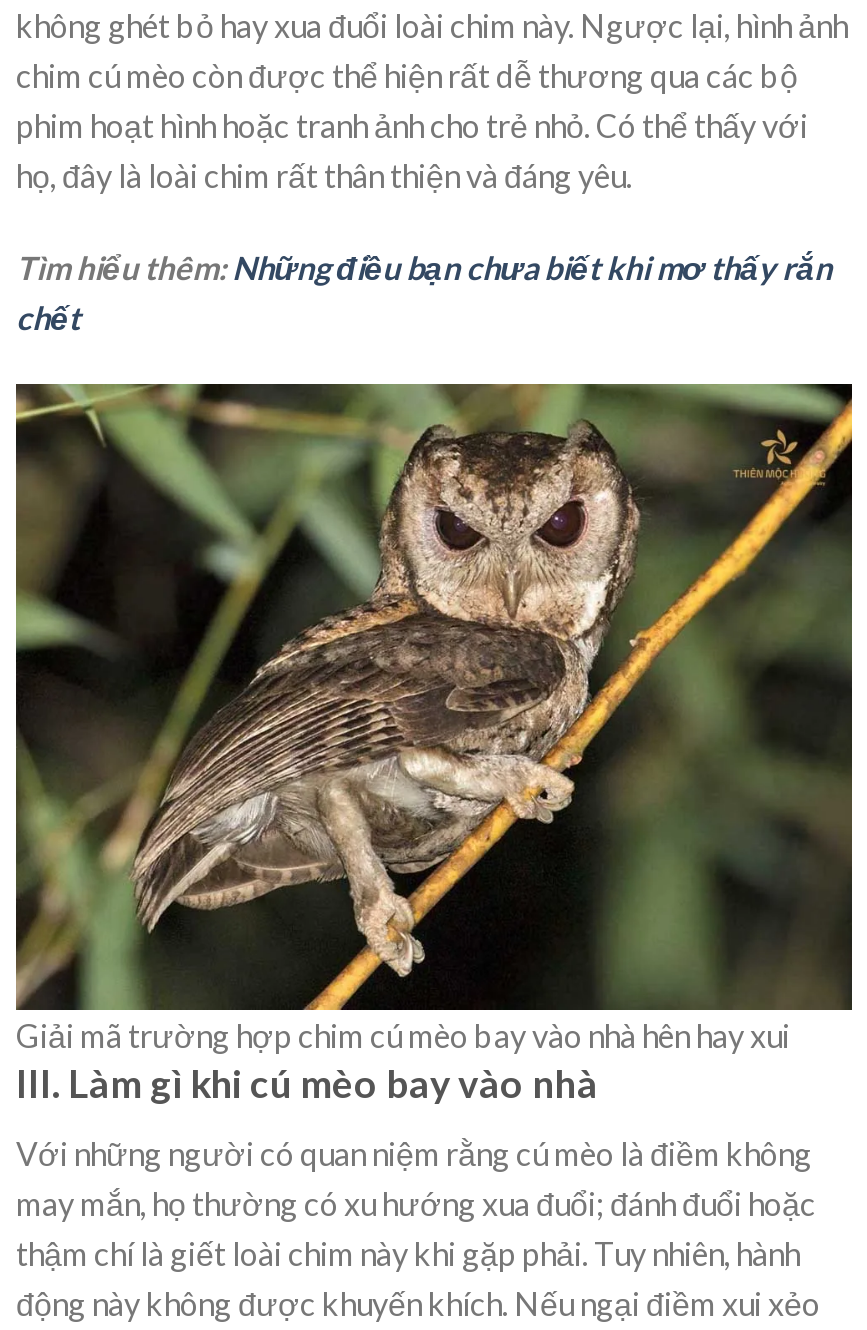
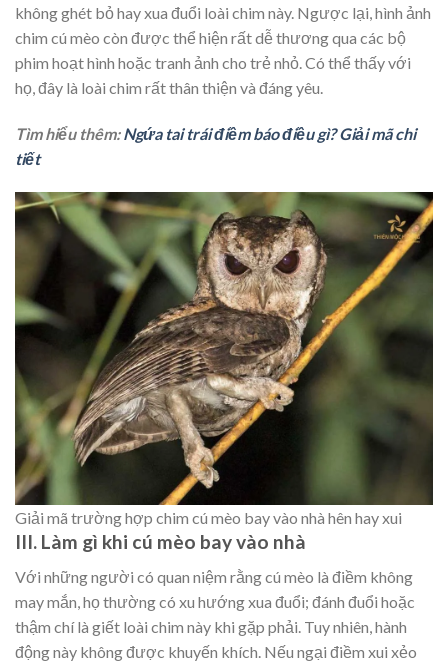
[16,248,832,336] Tìm hiểu thêm: Những điều bạn chưa biết khi mơ thấy rắn | chết -> [15,124,416,168] Tìm hiểu thêm: Ngứa tai trái điềm báo điều gì? Giải mã chi | tiết

